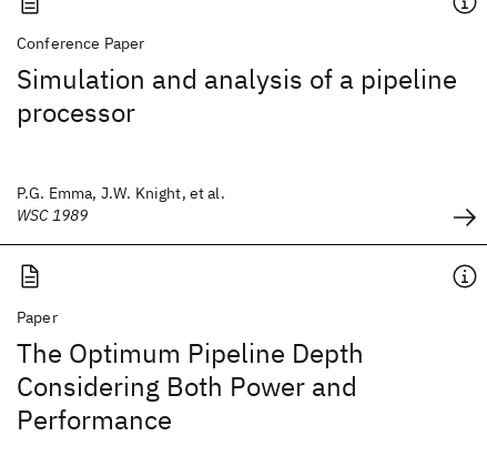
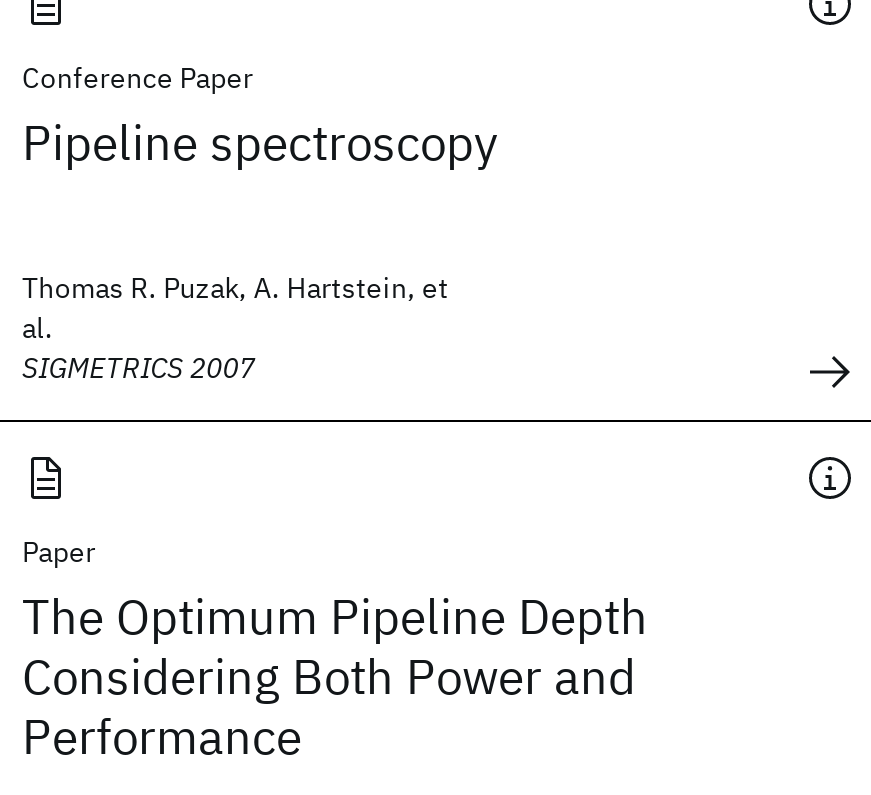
[17,61,457,130] Simulation and analysis of a pipeline | processor -> [22,110,498,174] Pipeline spectroscopy
[17,183,225,225] P.G. Emma, J.W. Knight, et al. | WSC 1989 -> [22,270,449,386] Thomas R. Puzak, A. Hartstein, et | al. | SIGMETRICS 2007

